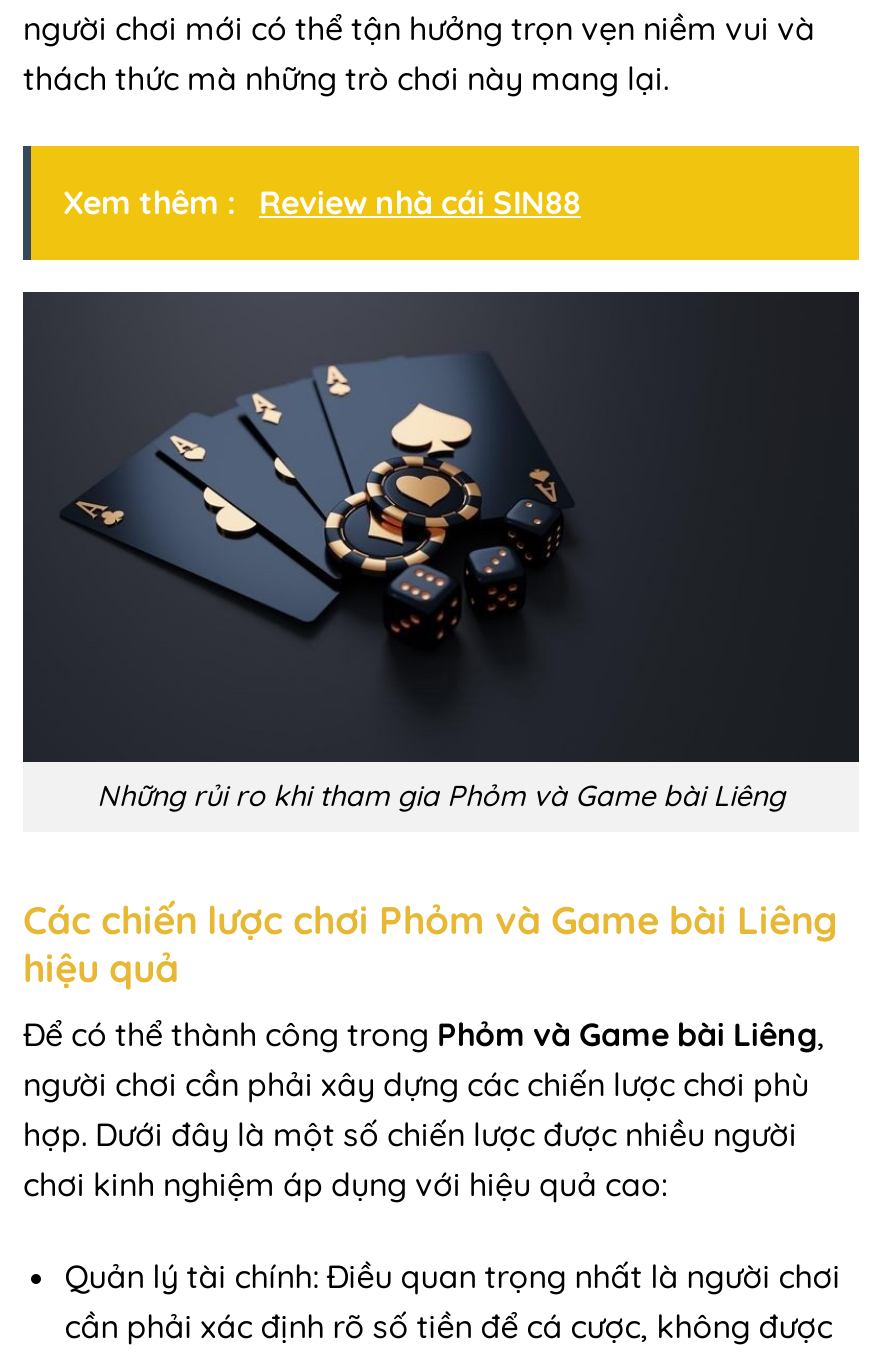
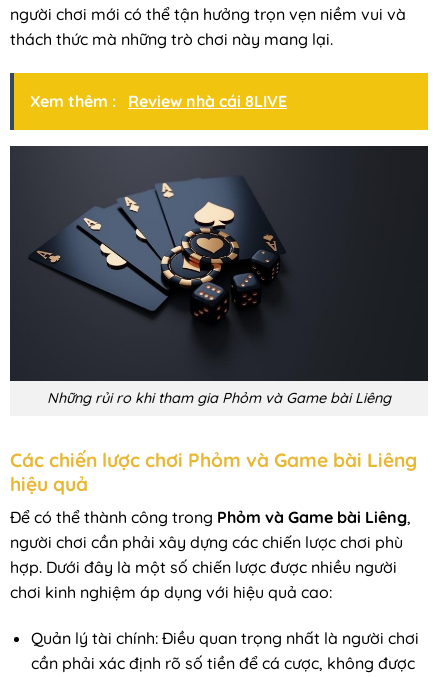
[63,182,581,222] Xem thêm : Review nhà cái SIN88 -> [30,91,287,111] Xem thêm : Review nhà cái 8LIVE

